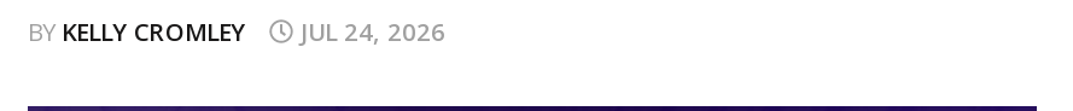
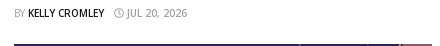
[28,14,445,48] BY KELLY CROMLEY JUL 24, 2026 -> [14,6,187,20] BY KELLY CROMLEY JUL 20, 2026

